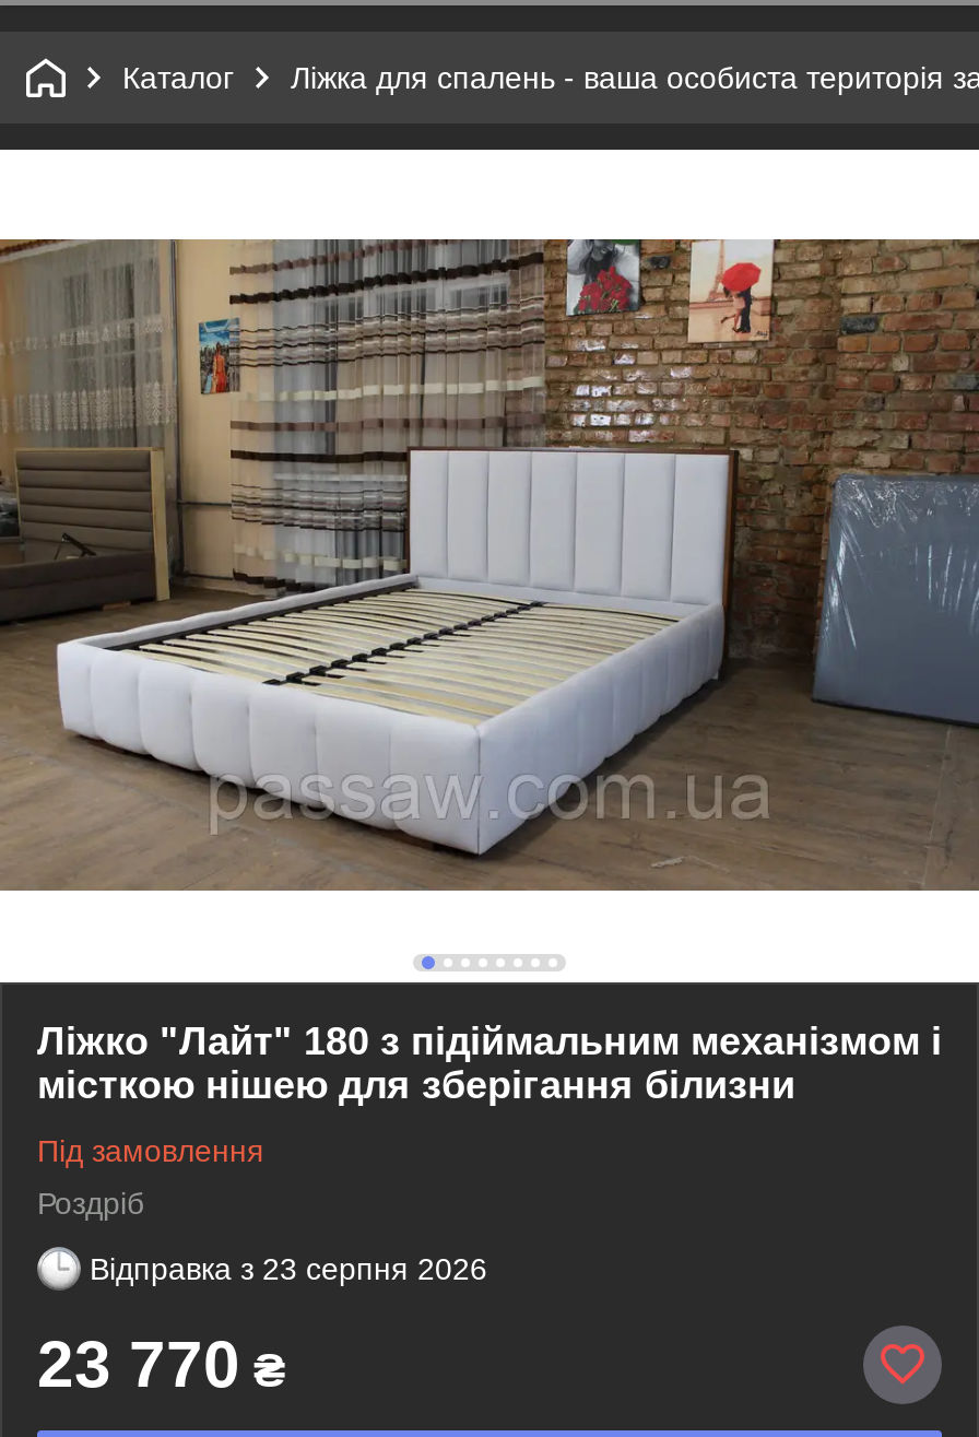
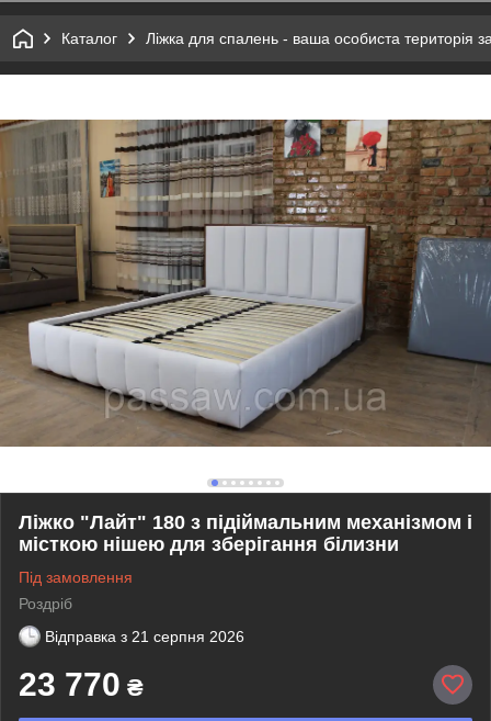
[90,1251,487,1286] Відправка з 23 серпня 2026 -> [45,628,244,645] Відправка з 21 серпня 2026

